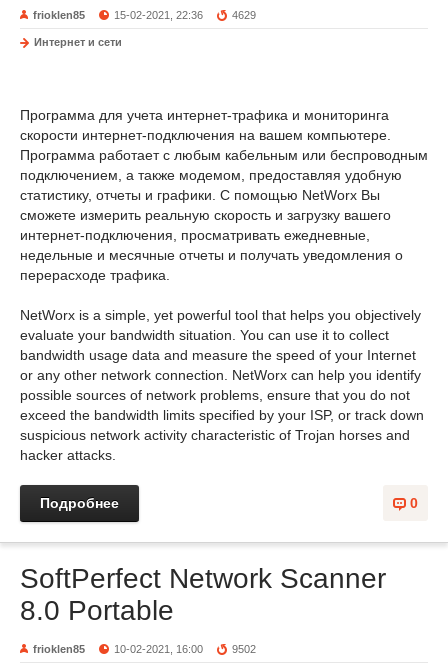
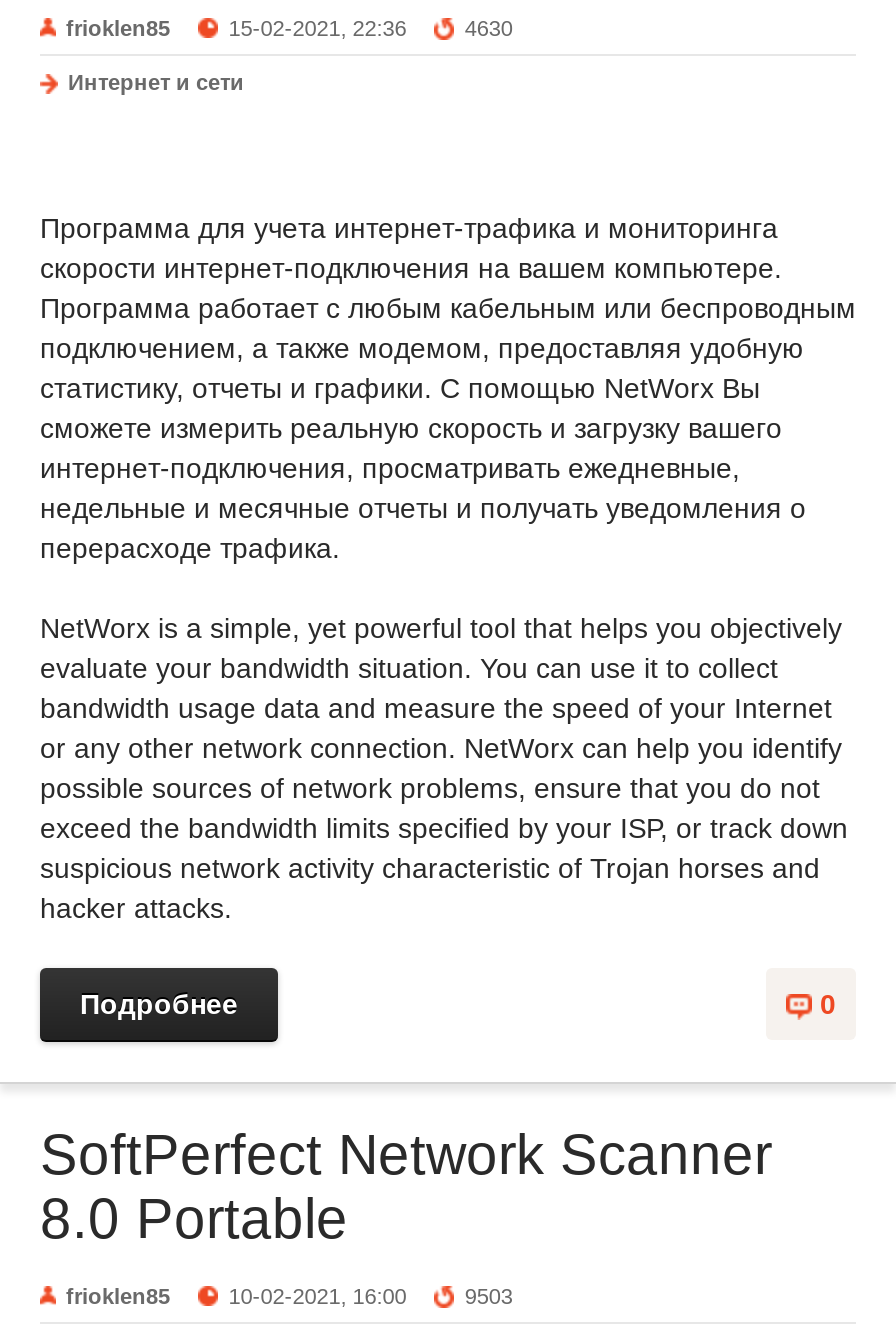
[232,9,256,21] 4629 -> [465,16,513,40] 4630
[232,643,256,655] 9502 -> [465,1284,513,1308] 9503

